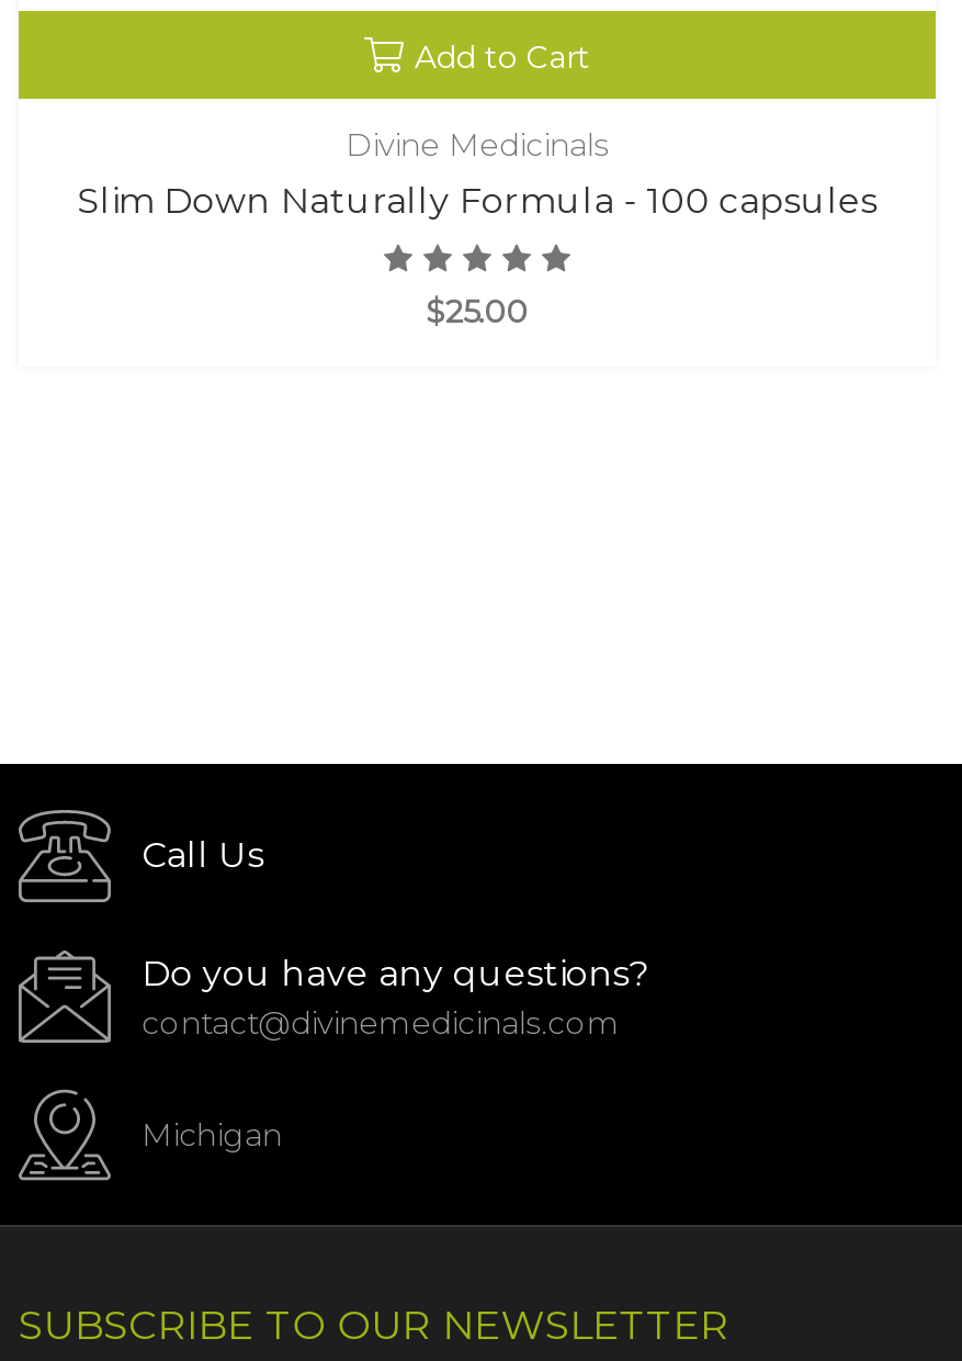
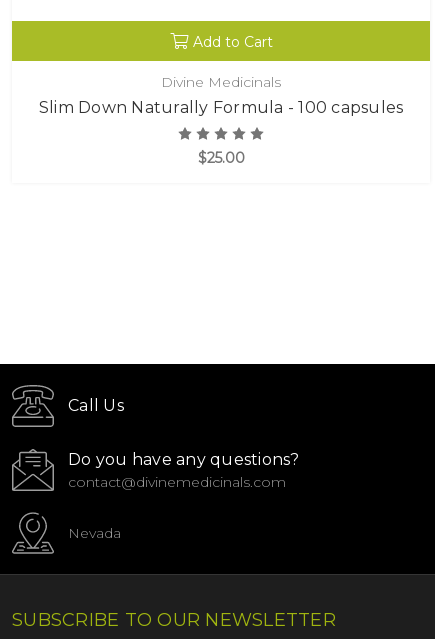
[142,1114,282,1154] Michigan -> [68,524,121,542] Nevada

